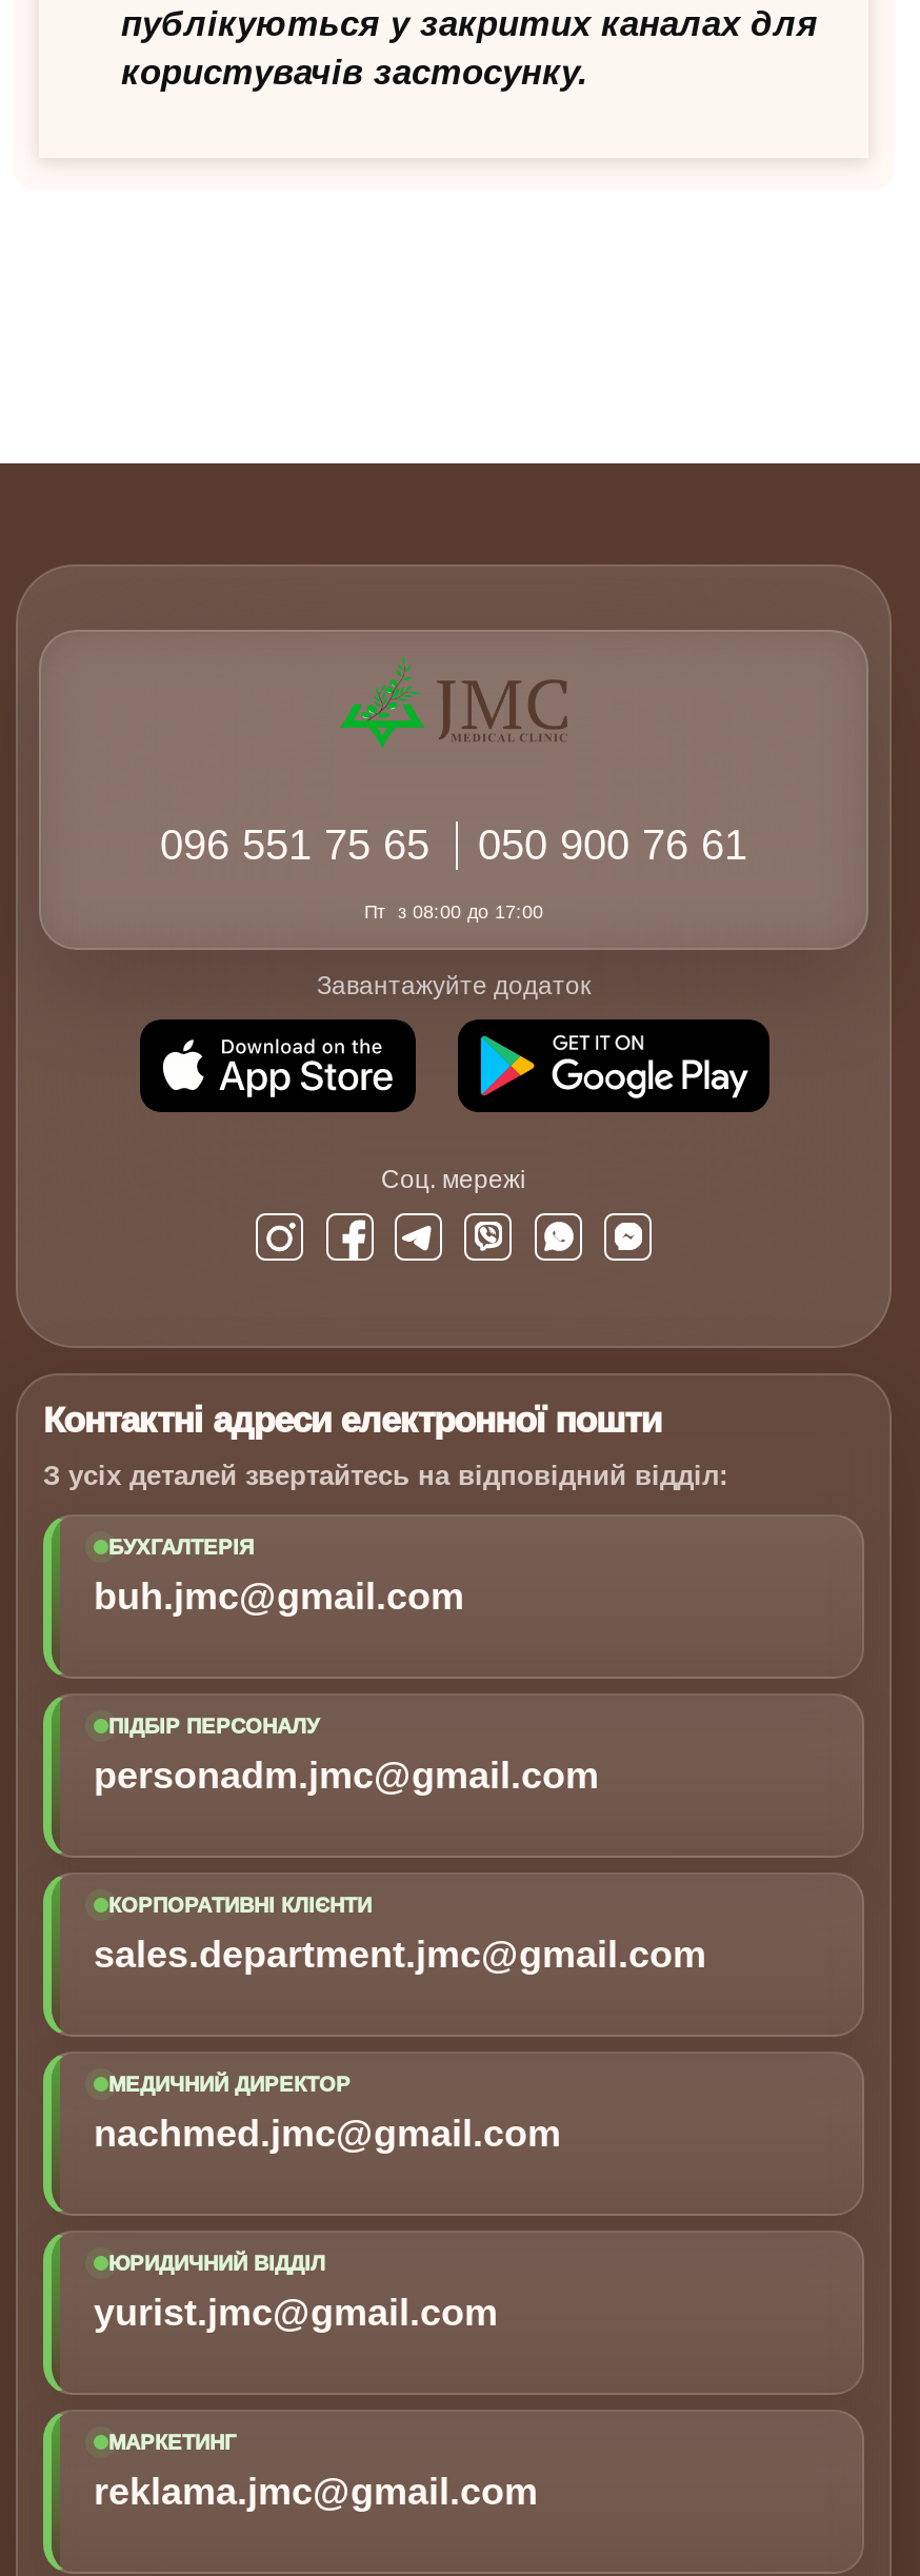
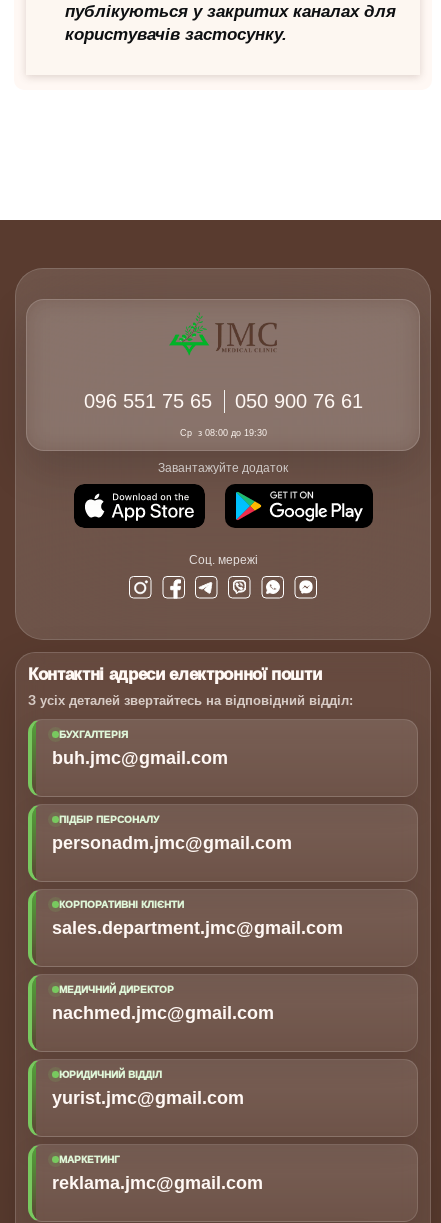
[364,901,543,923] Пт з 08:00 до 17:00 -> [179,428,266,438] Ср з 08:00 до 19:30

